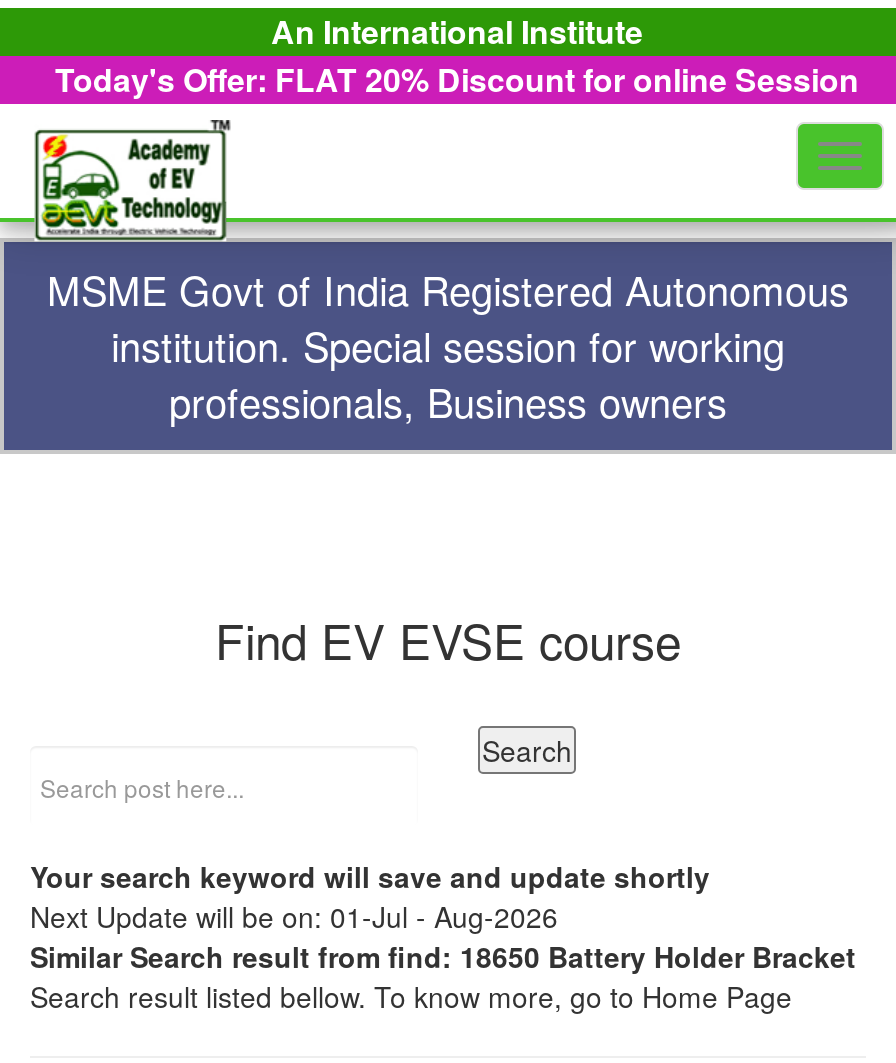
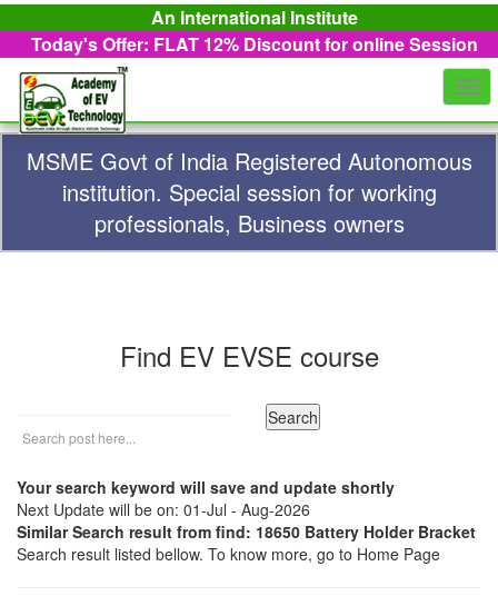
[55,56,859,102] Today's Offer: FLAT 20% Discount for online Session -> [31,31,477,57] Today's Offer: FLAT 12% Discount for online Session

